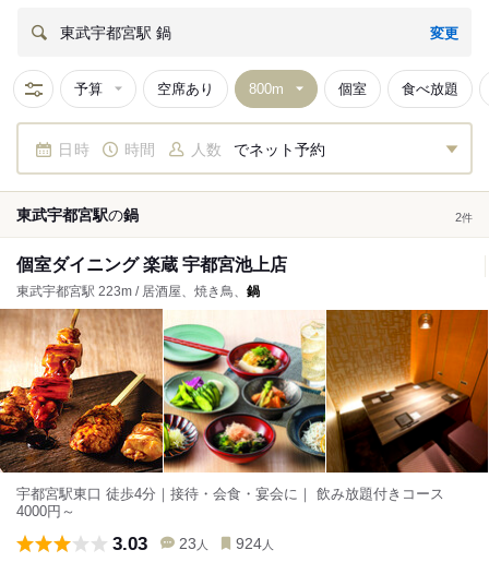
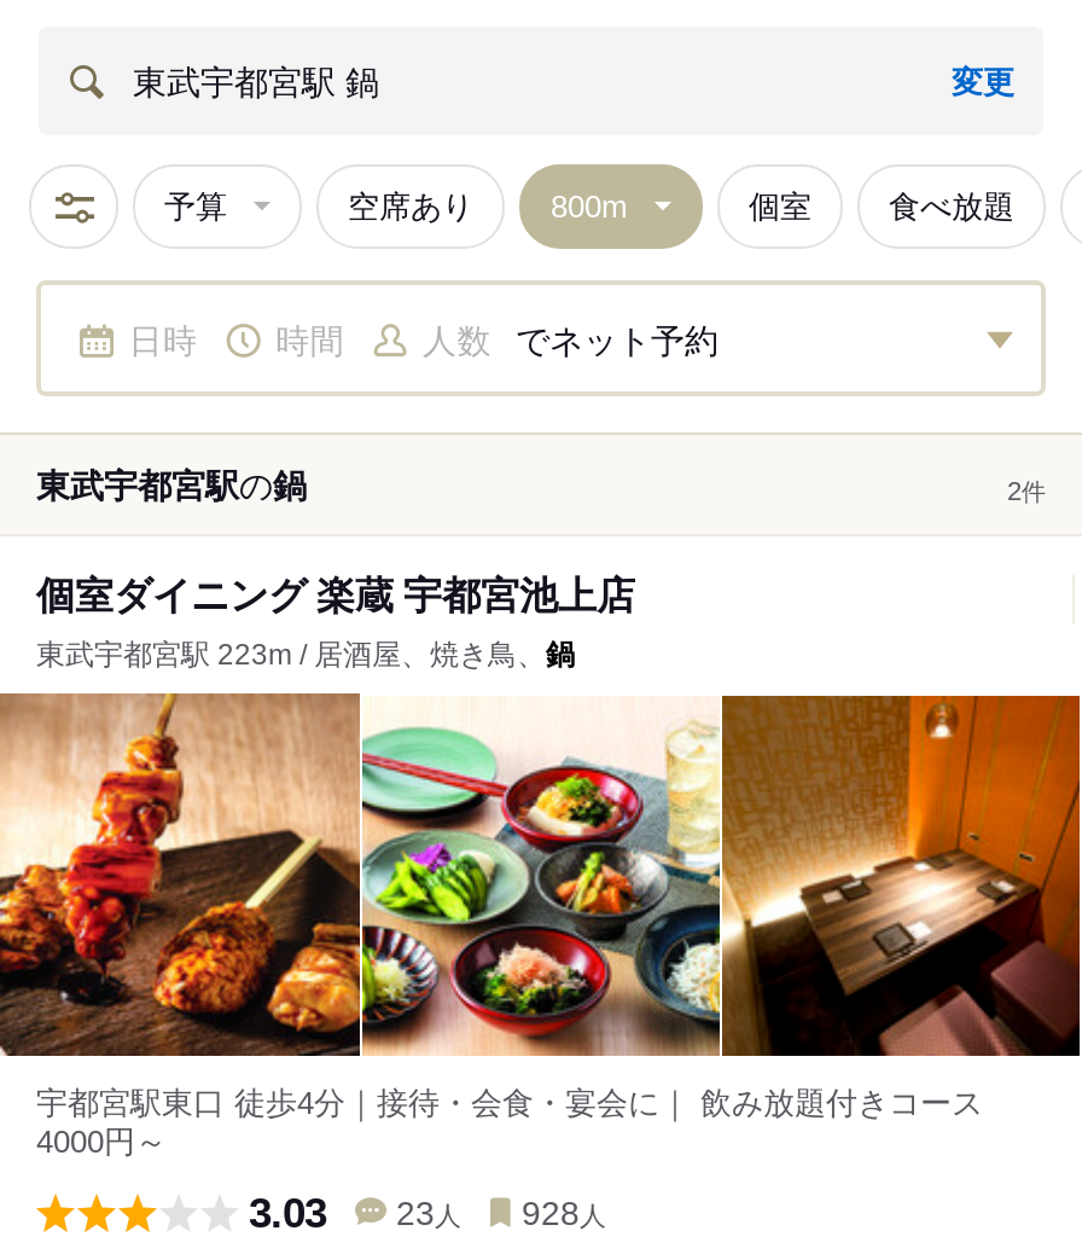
[112,533,274,555] 3.03 23人 924人 -> [249,1190,606,1238] 3.03 23人 928人

